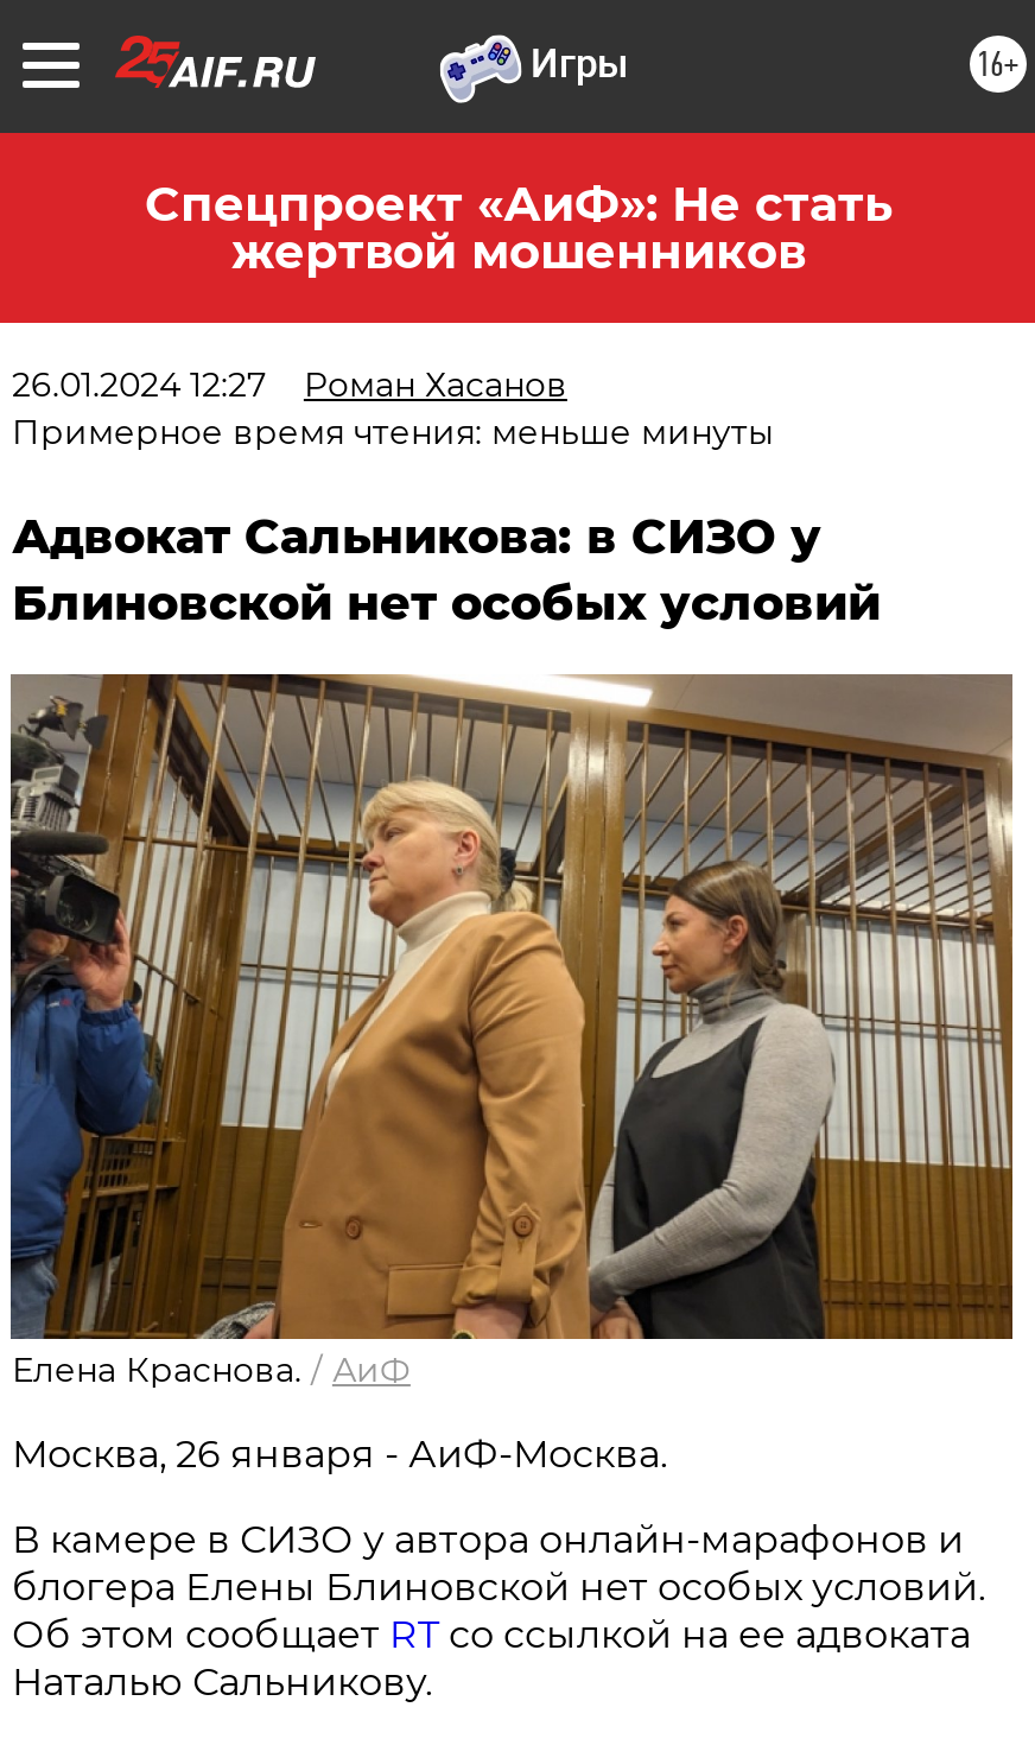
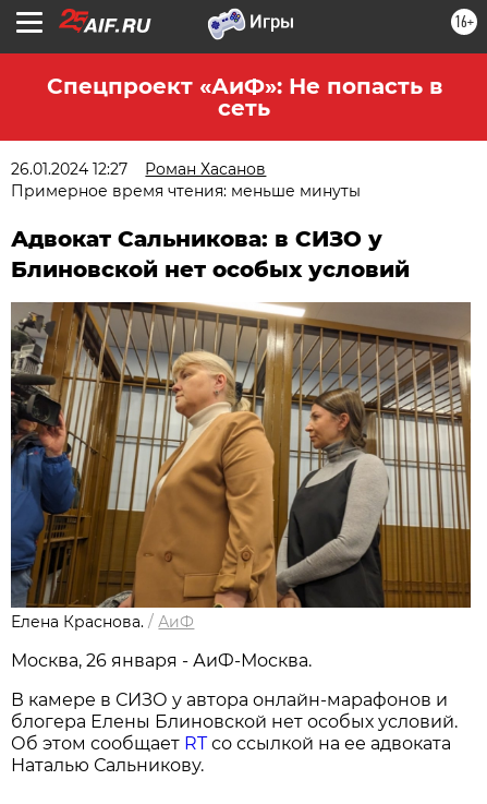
[145,176,893,280] Спецпроект «АиФ»: Не стать | жертвой мошенников -> [46,73,442,121] Спецпроект «АиФ»: Не попасть в | сеть

